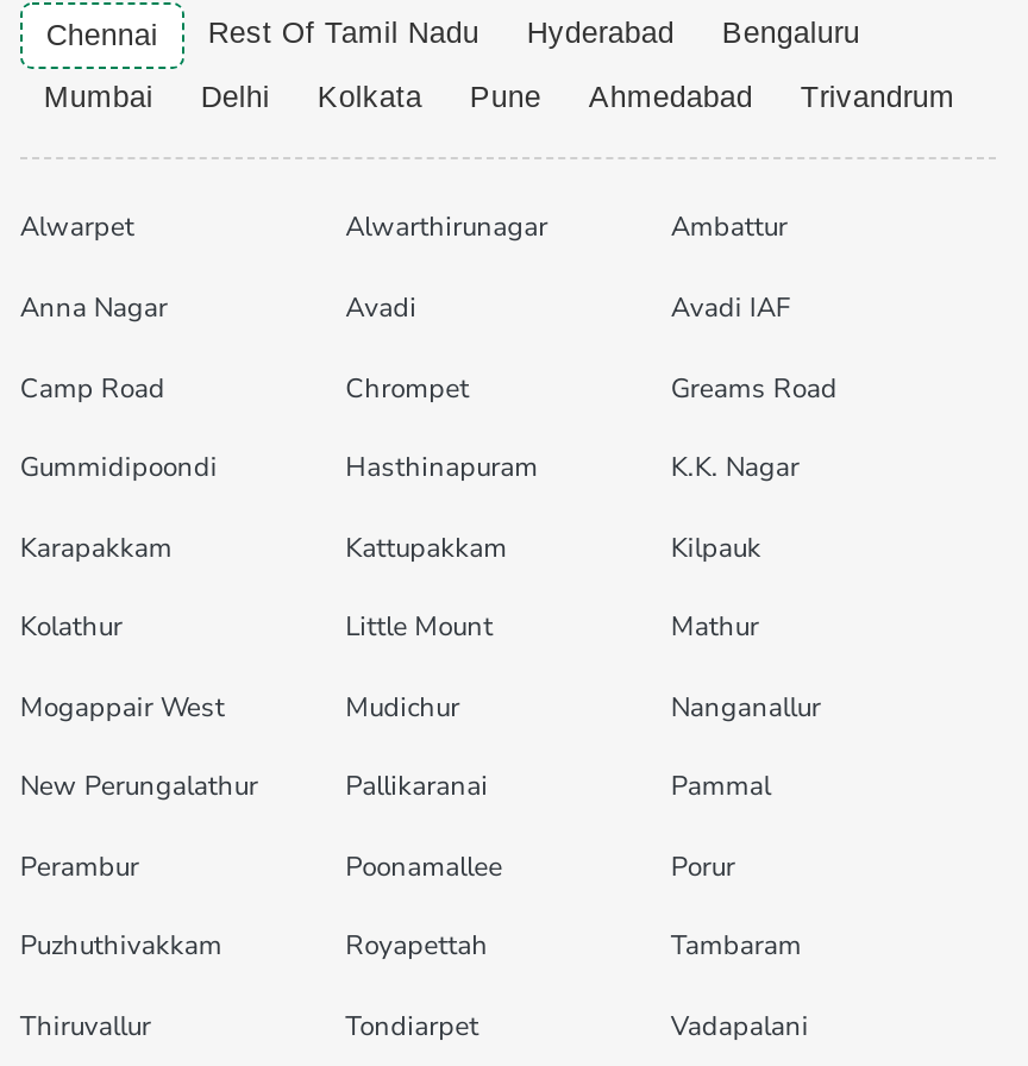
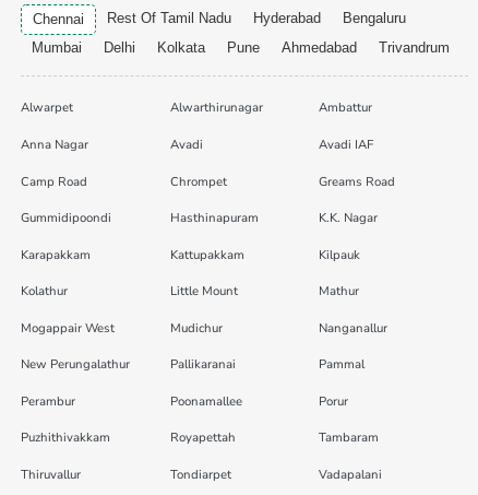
[20,929,222,964] Puzhuthivakkam -> [21,430,110,446] Puzhithivakkam

